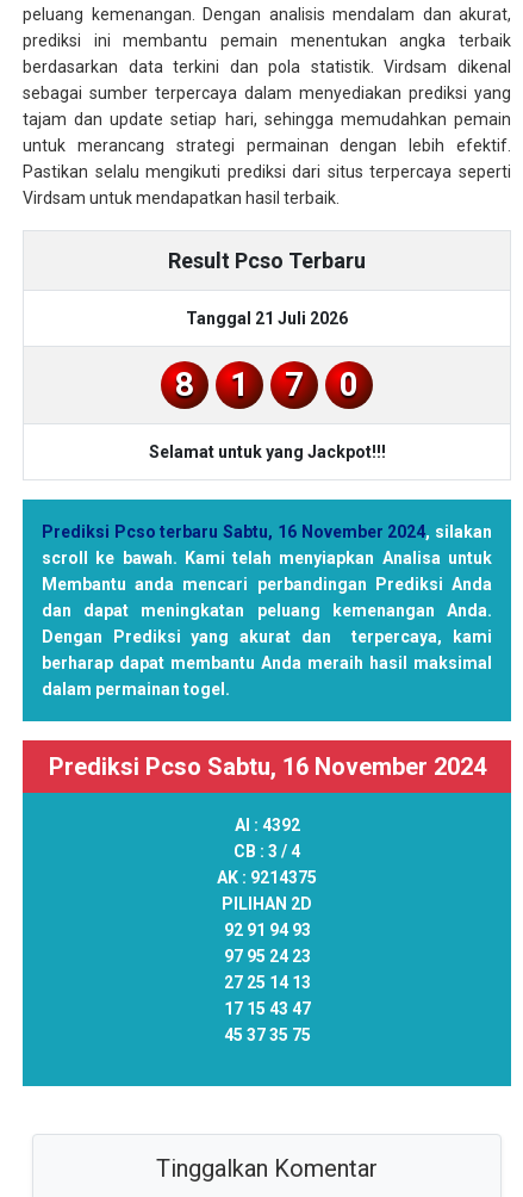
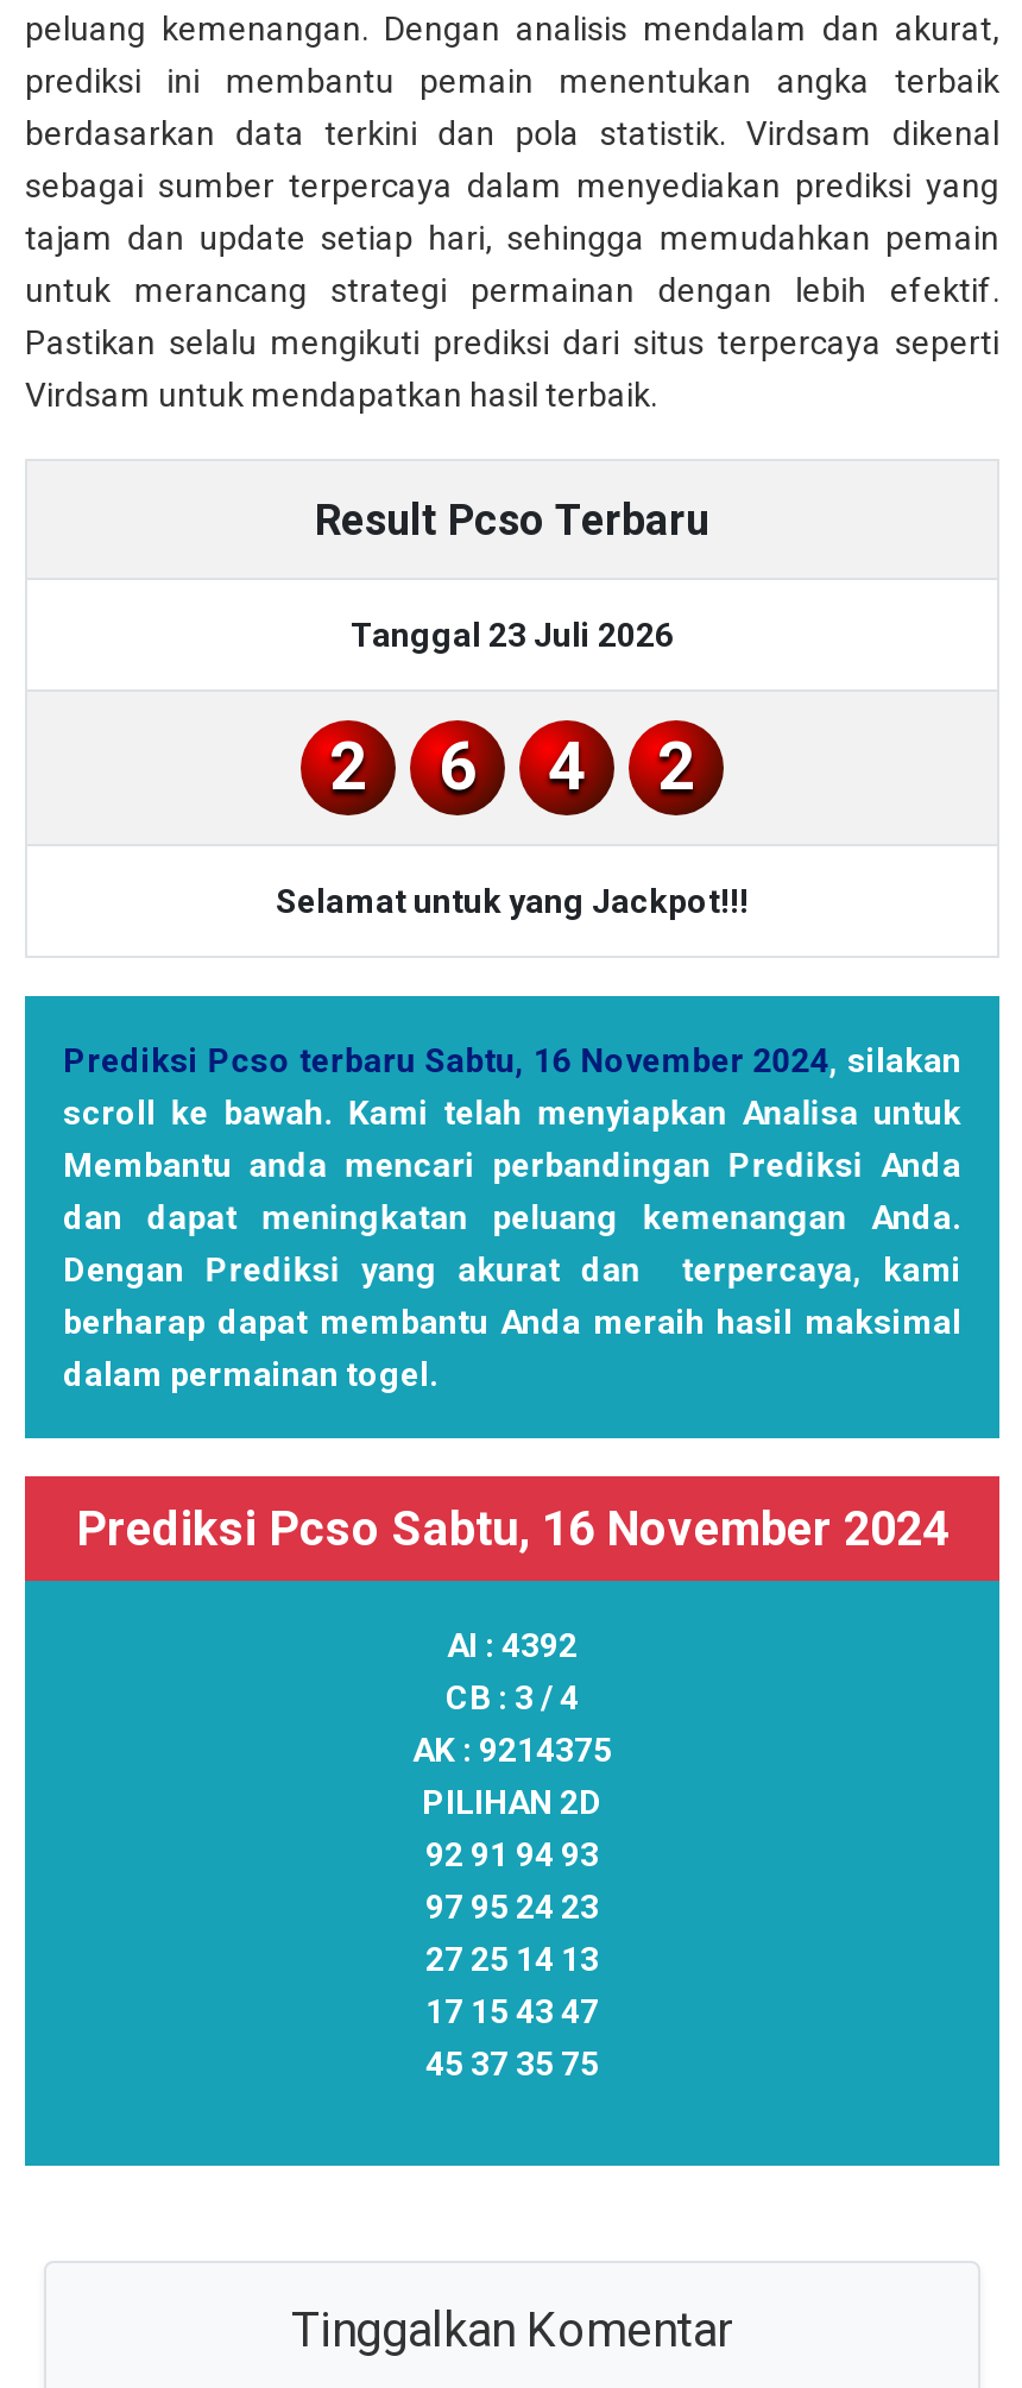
[186,309,348,328] Tanggal 21 Juli 2026 -> [351,616,674,654] Tanggal 23 Juli 2026
[175,365,194,404] 8 -> [329,728,367,806] 2
[230,365,249,404] 1 -> [439,728,477,806] 6
[285,365,304,404] 7 -> [548,728,586,806] 4
[340,365,359,404] 0 -> [657,728,695,806] 2

